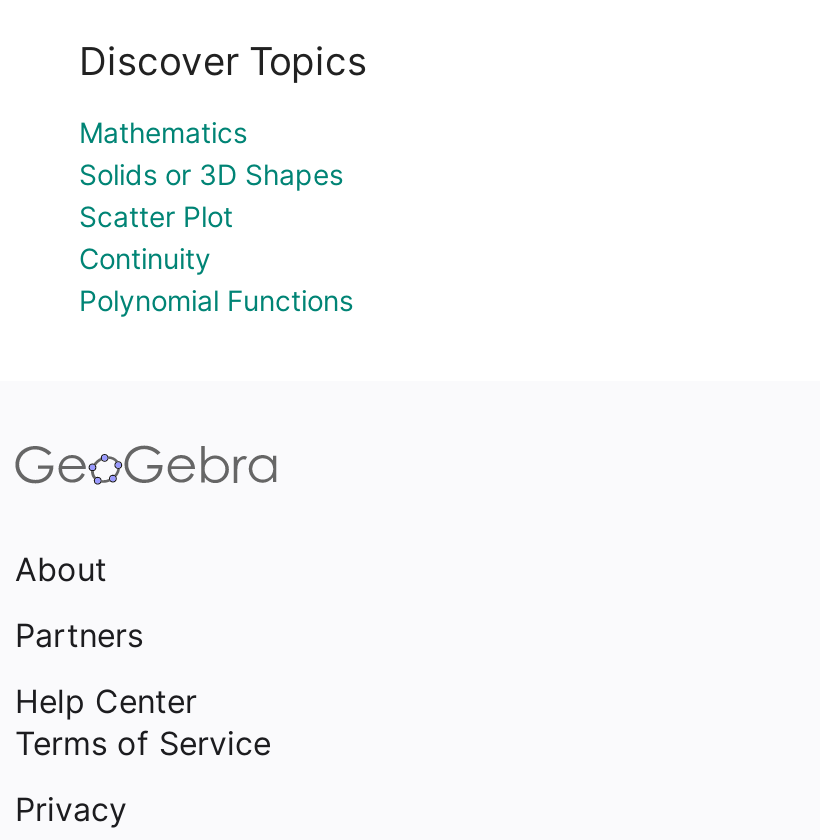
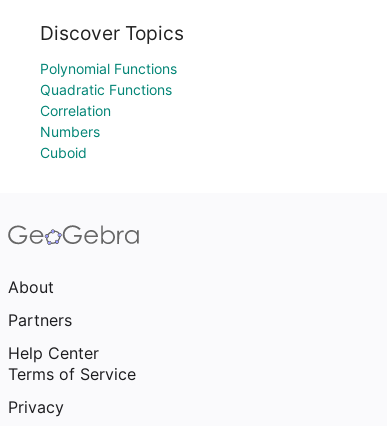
[79,115,343,275] Mathematics | Solids or 3D Shapes | Scatter Plot | Continuity -> none
moved [79,283,353,317] -> [40,60,177,77]: Polynomial Functions
none -> [40,81,172,161] Quadratic Functions | Correlation | Numbers | Cuboid

